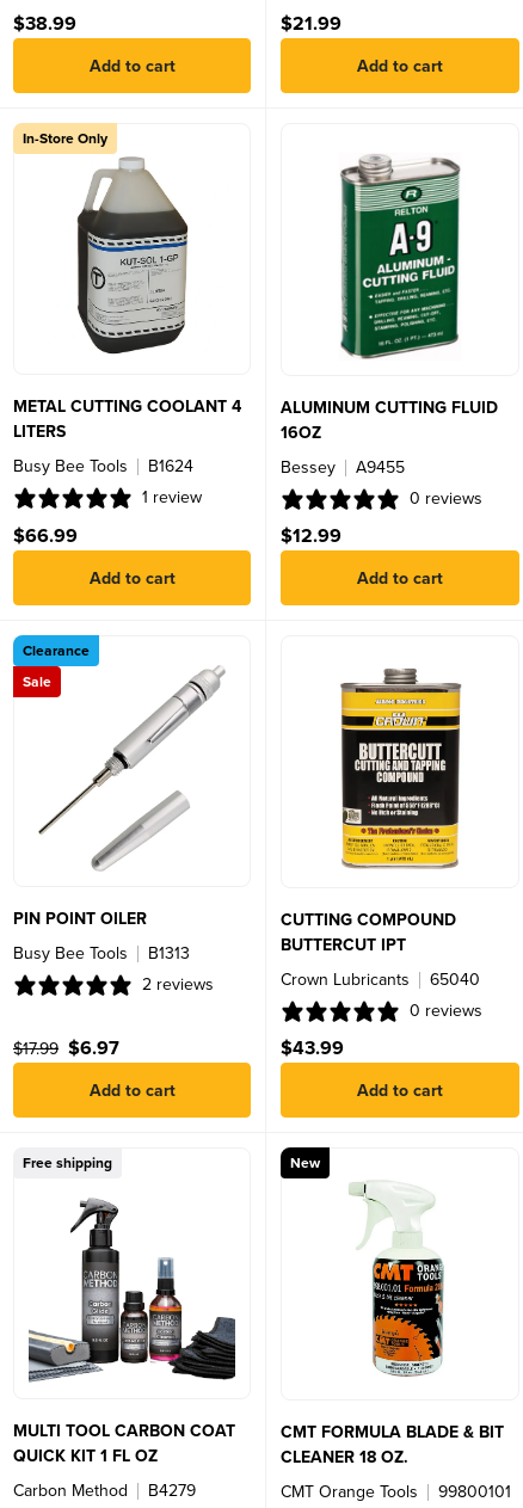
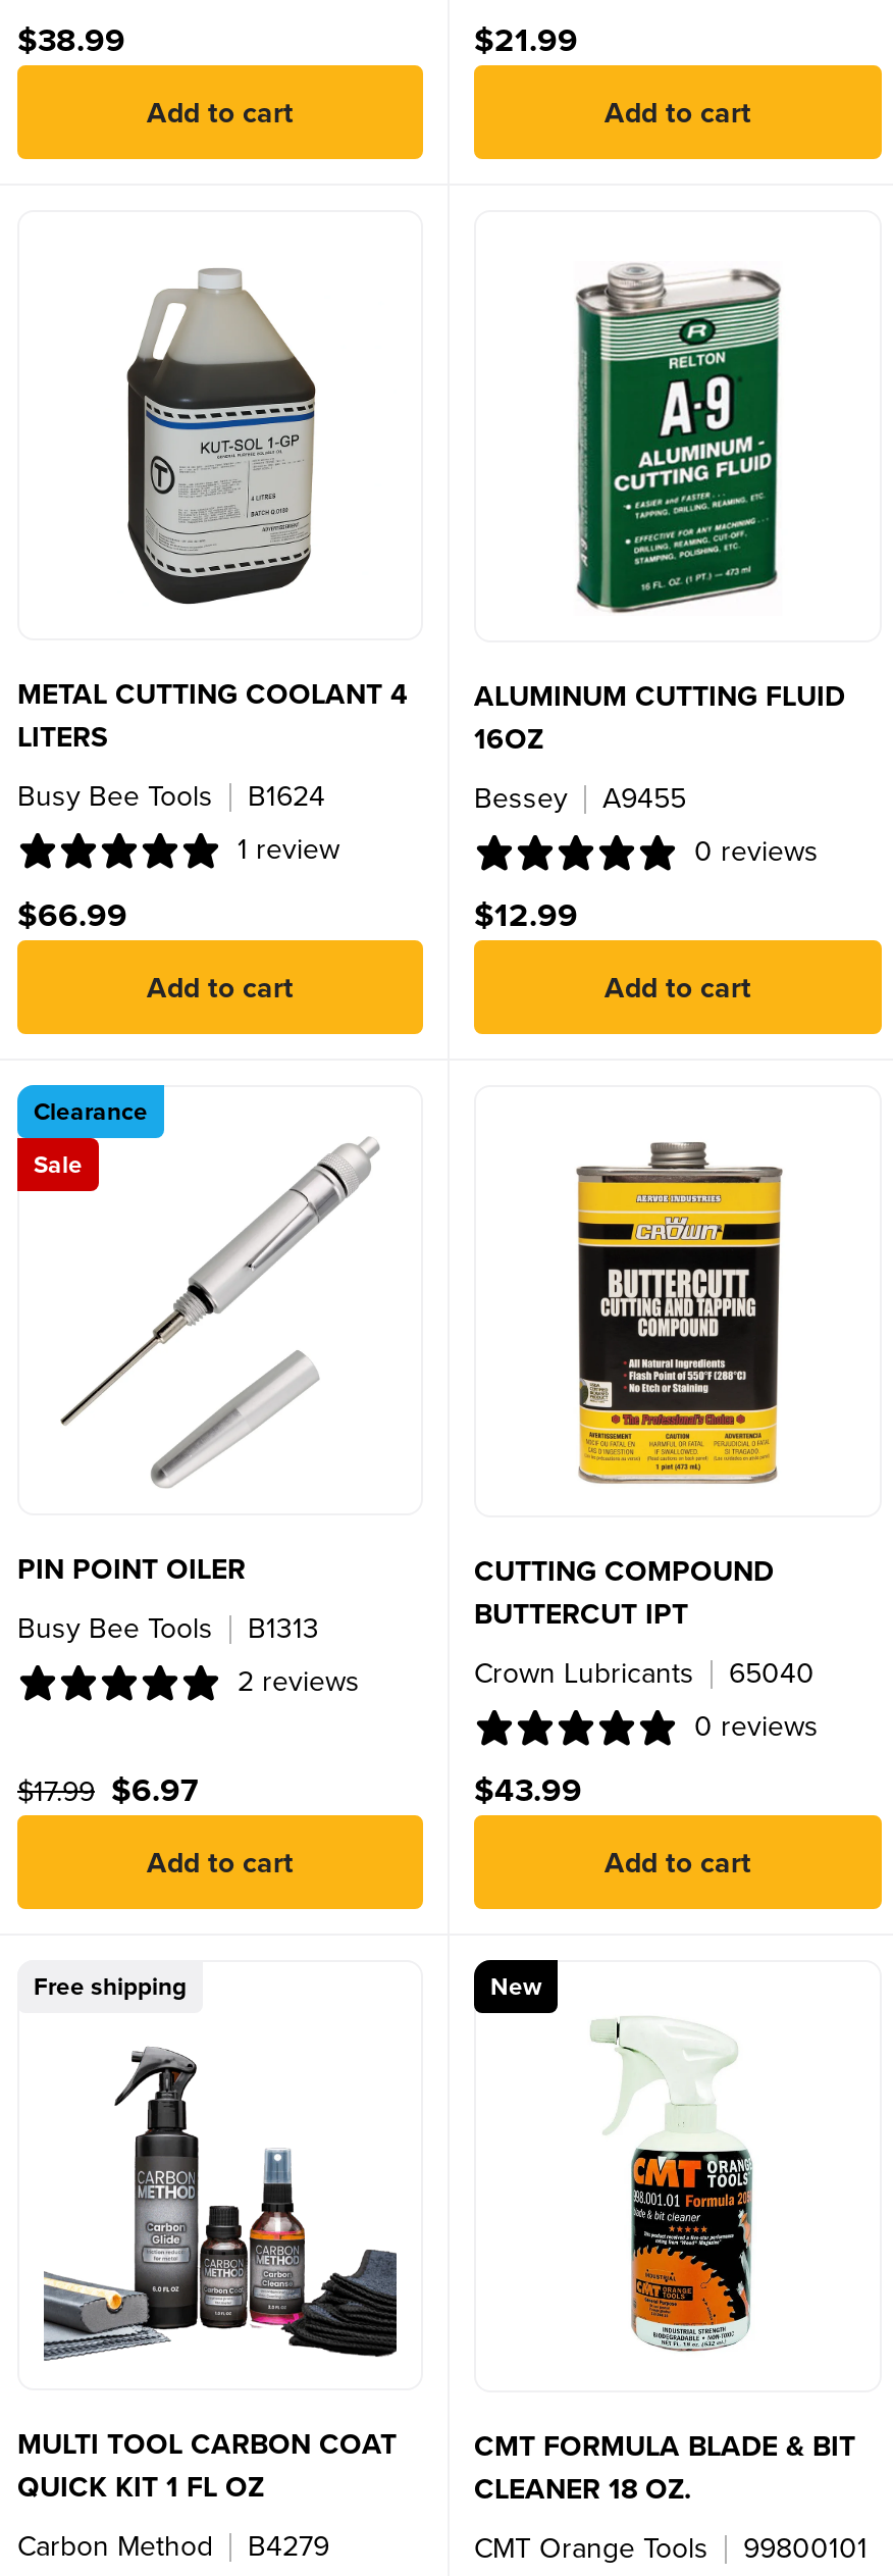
[23,128,107,148] In-Store Only -> none

